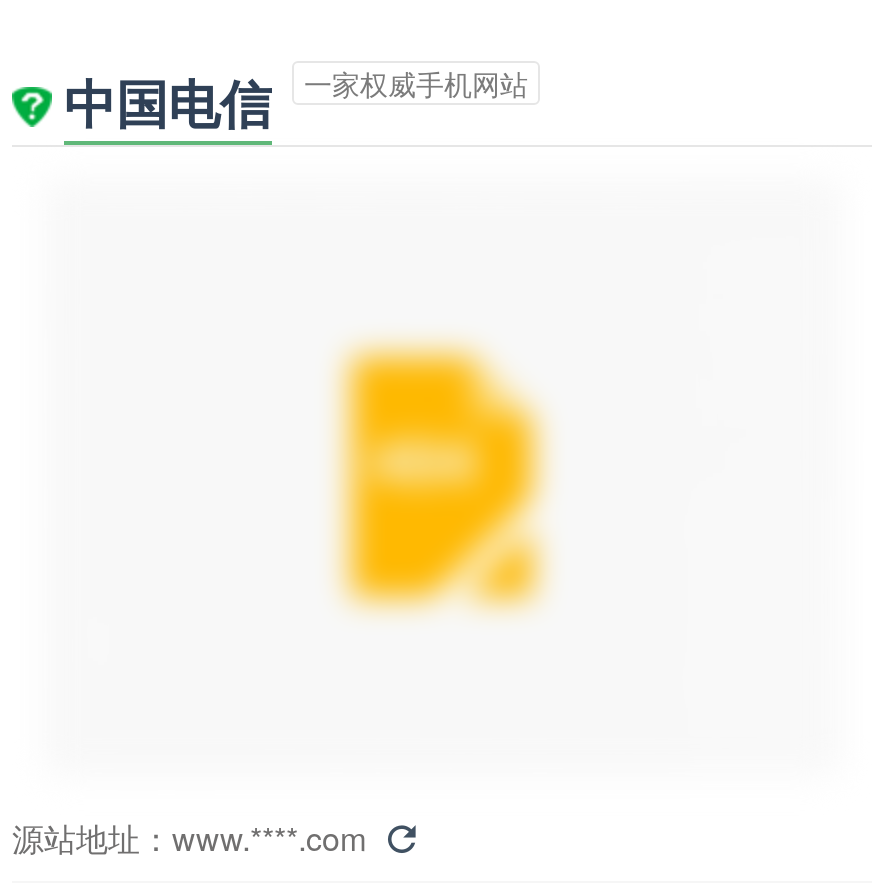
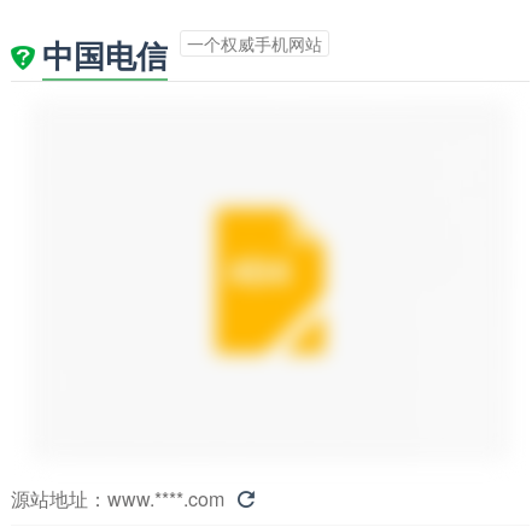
[304,63,528,103] 一家权威手机网站 -> [187,31,322,55] 一个权威手机网站

